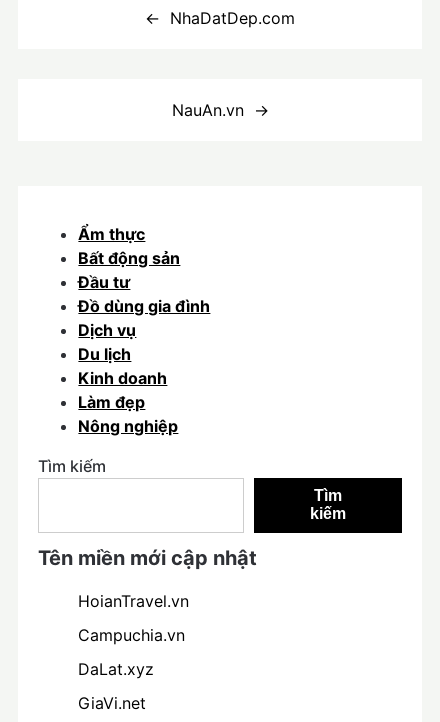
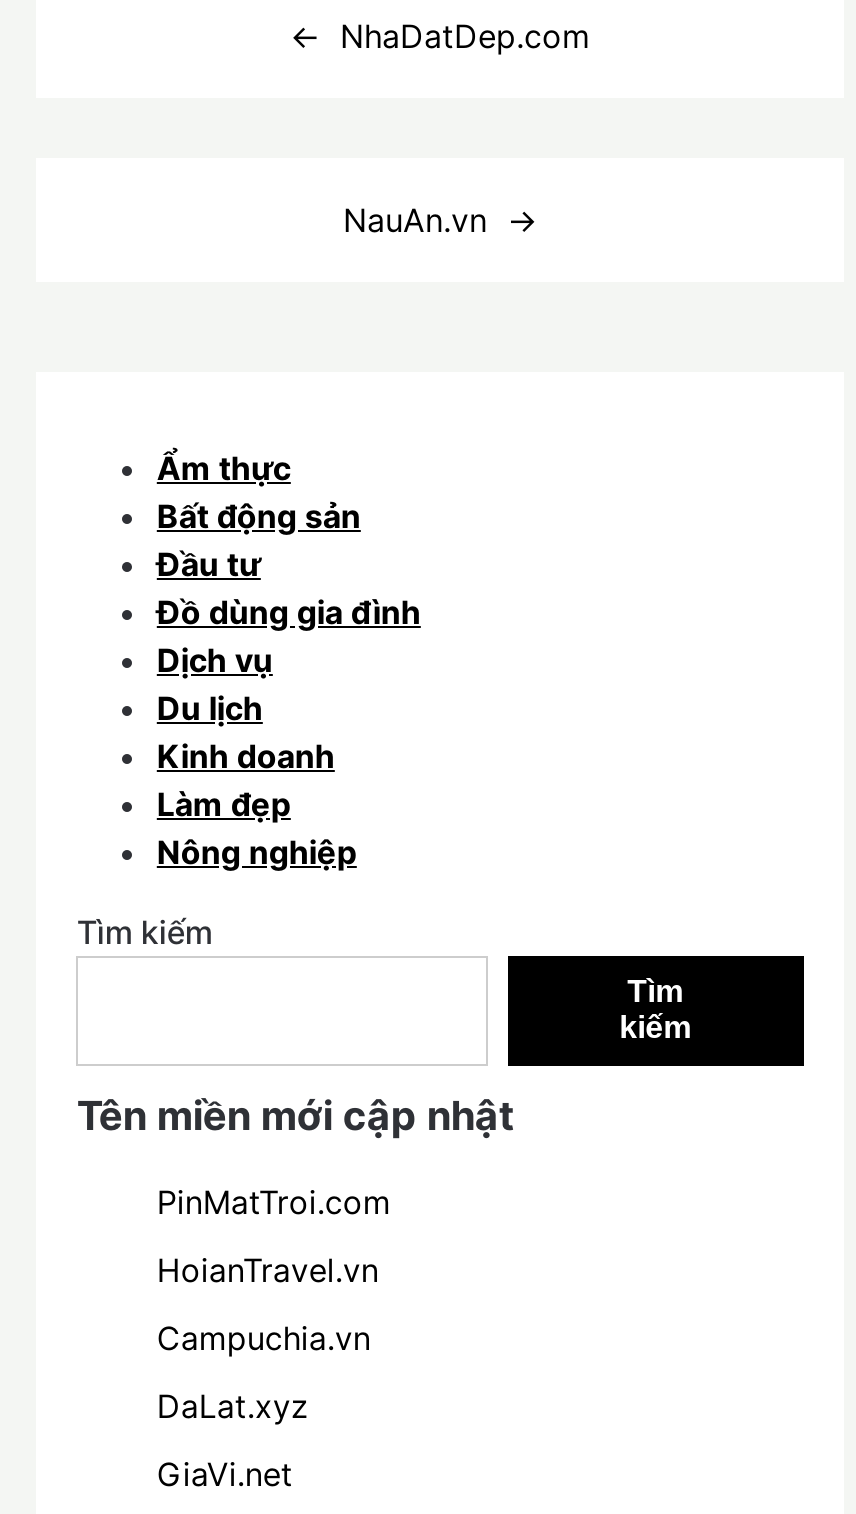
none -> [157,1182,391,1222] PinMatTroi.com

